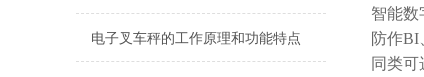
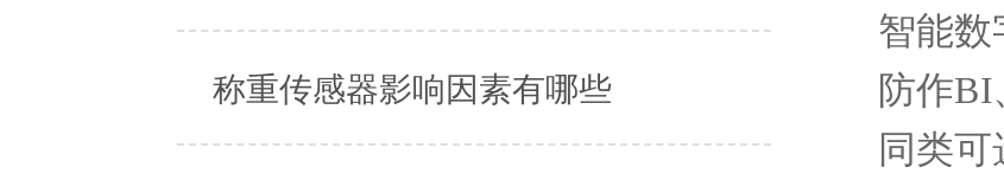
[91,31,301,46] 电子叉车秤的工作原理和功能特点 -> [213,72,612,108] 称重传感器影响因素有哪些

